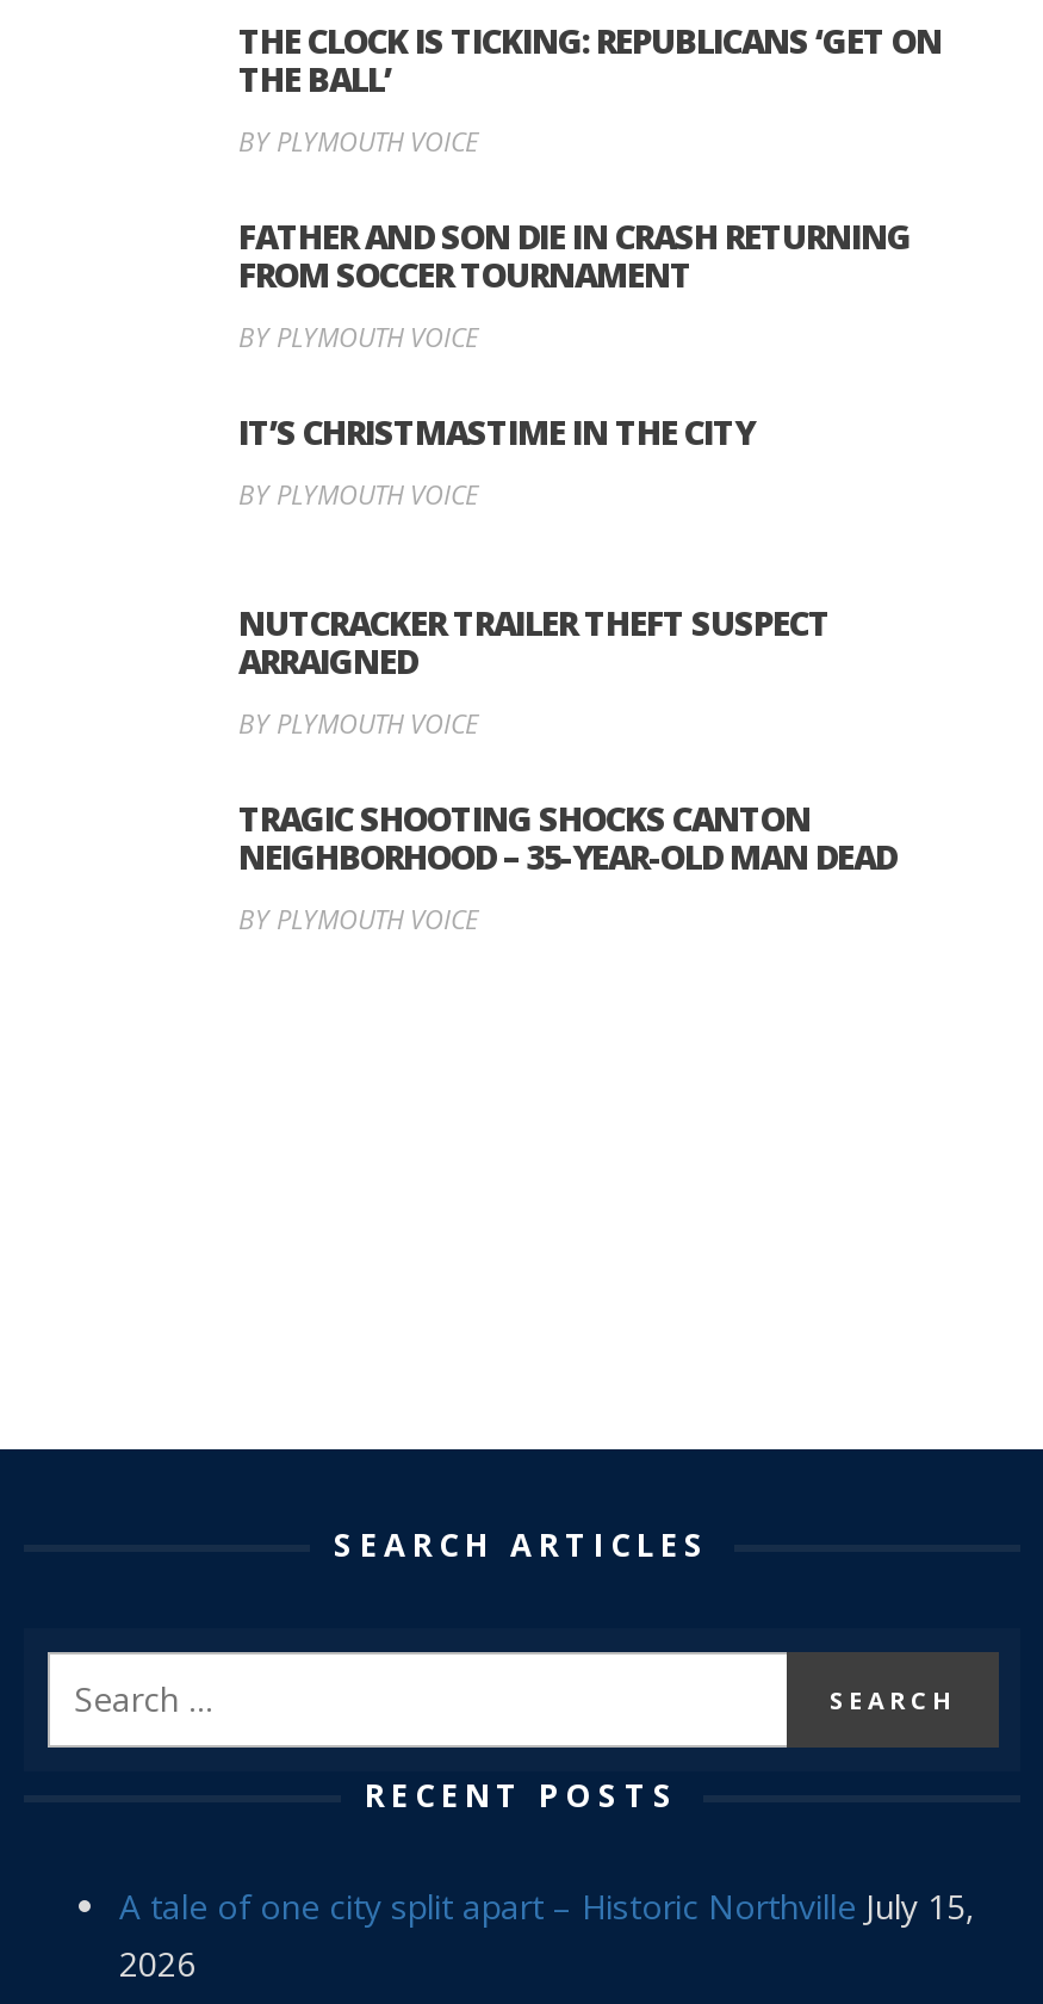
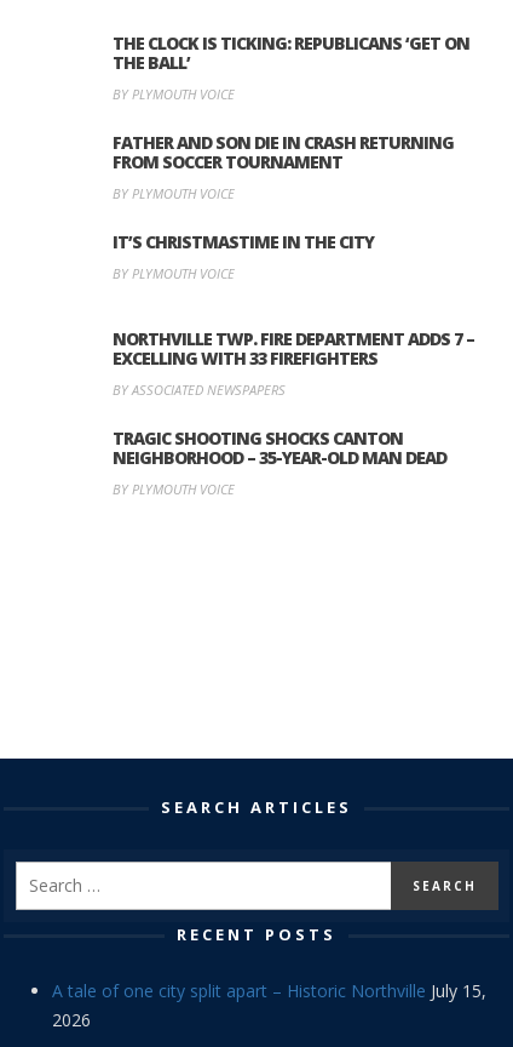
[238,599,830,683] NUTCRACKER TRAILER THEFT SUSPECT | ARRAIGNED -> [113,327,474,369] NORTHVILLE TWP. FIRE DEPARTMENT ADDS 7 – | EXCELLING WITH 33 FIREFIGHTERS
[238,704,479,740] BY PLYMOUTH VOICE -> [113,380,286,398] BY ASSOCIATED NEWSPAPERS

